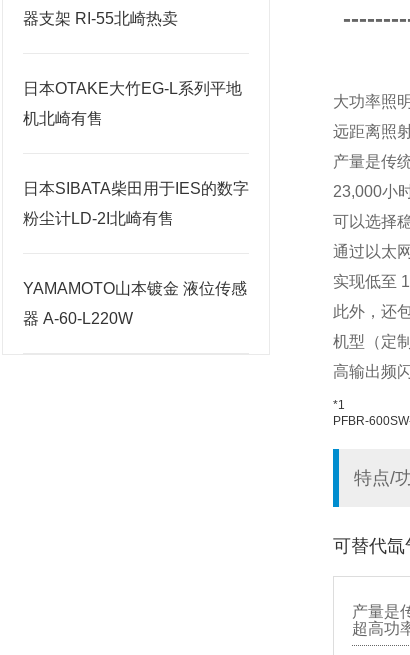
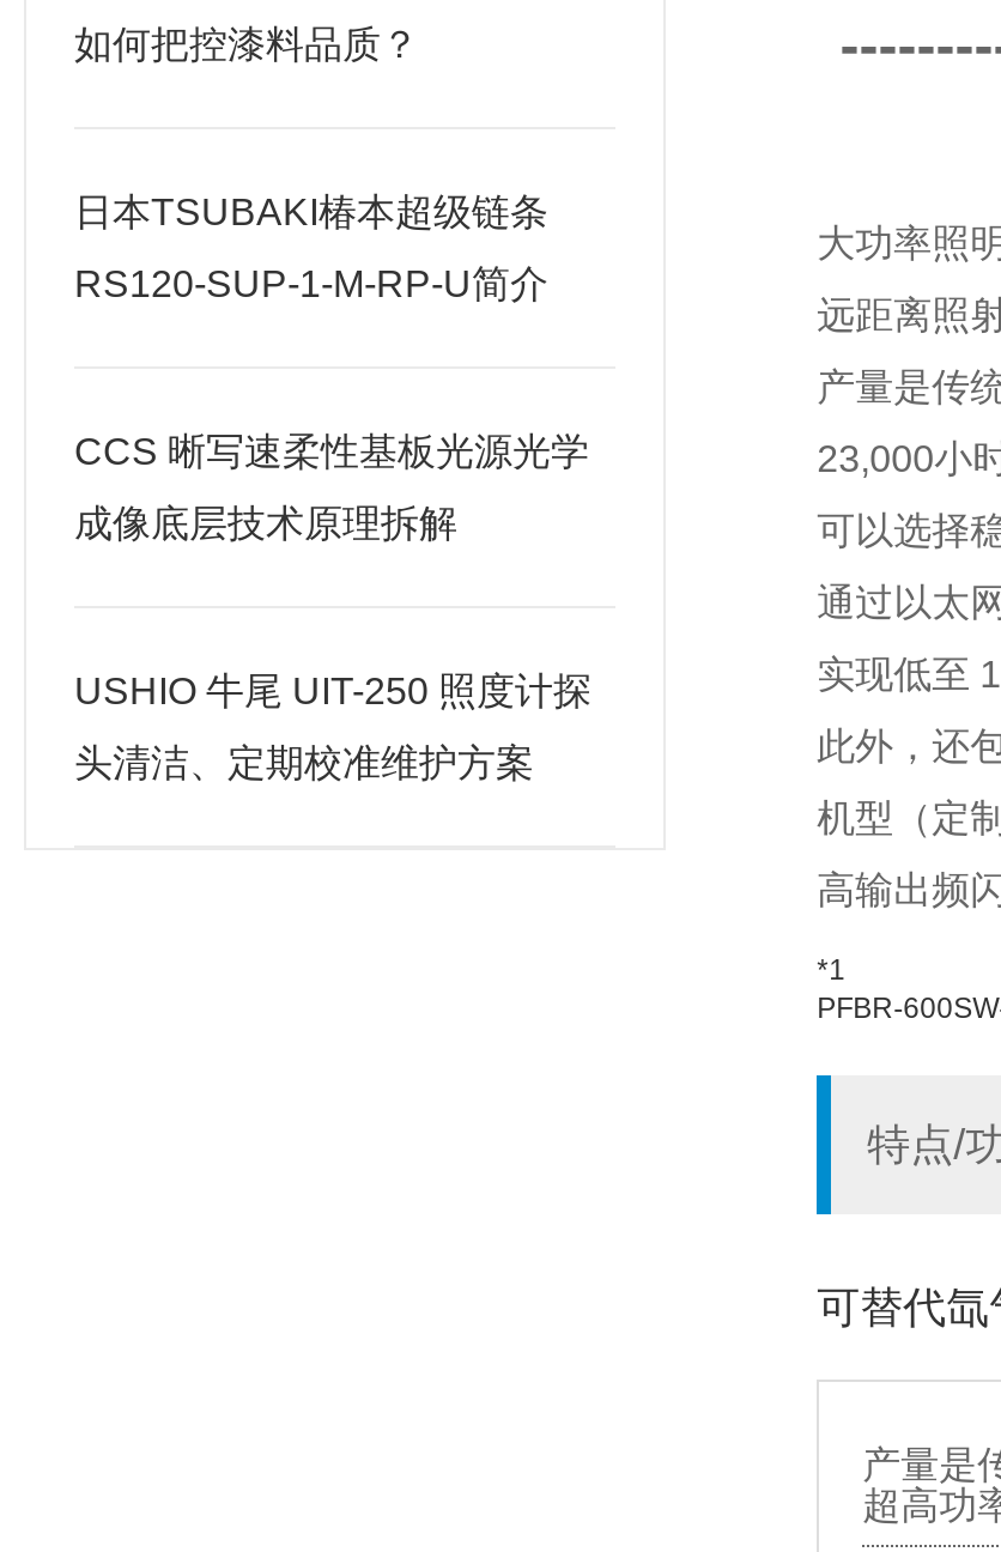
[23,10,178,27] 器支架 RI-55北崎热卖 -> [74,24,419,65] 如何把控漆料品质？
[23,80,242,97] 日本OTAKE大竹EG-L系列平地 -> [74,192,548,232] 日本TSUBAKI椿本超级链条
[23,110,103,127] 机北崎有售 -> [74,263,548,304] RS120-SUP-1-M-RP-U简介
[23,180,249,197] 日本SIBATA柴田用于IES的数字 -> [74,431,589,472] CCS 晰写速柔性基板光源光学
[23,210,174,227] 粉尘计LD-2I北崎有售 -> [74,503,457,544] 成像底层技术原理拆解
[23,280,247,297] YAMAMOTO山本镀金 液位传感 -> [74,671,591,711] USHIO 牛尾 UIT-250 照度计探
[23,310,133,327] 器 A-60-L220W -> [74,742,534,783] 头清洁、定期校准维护方案

